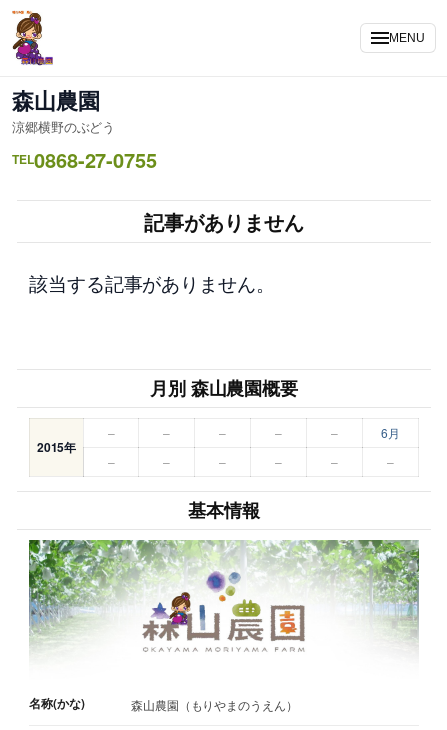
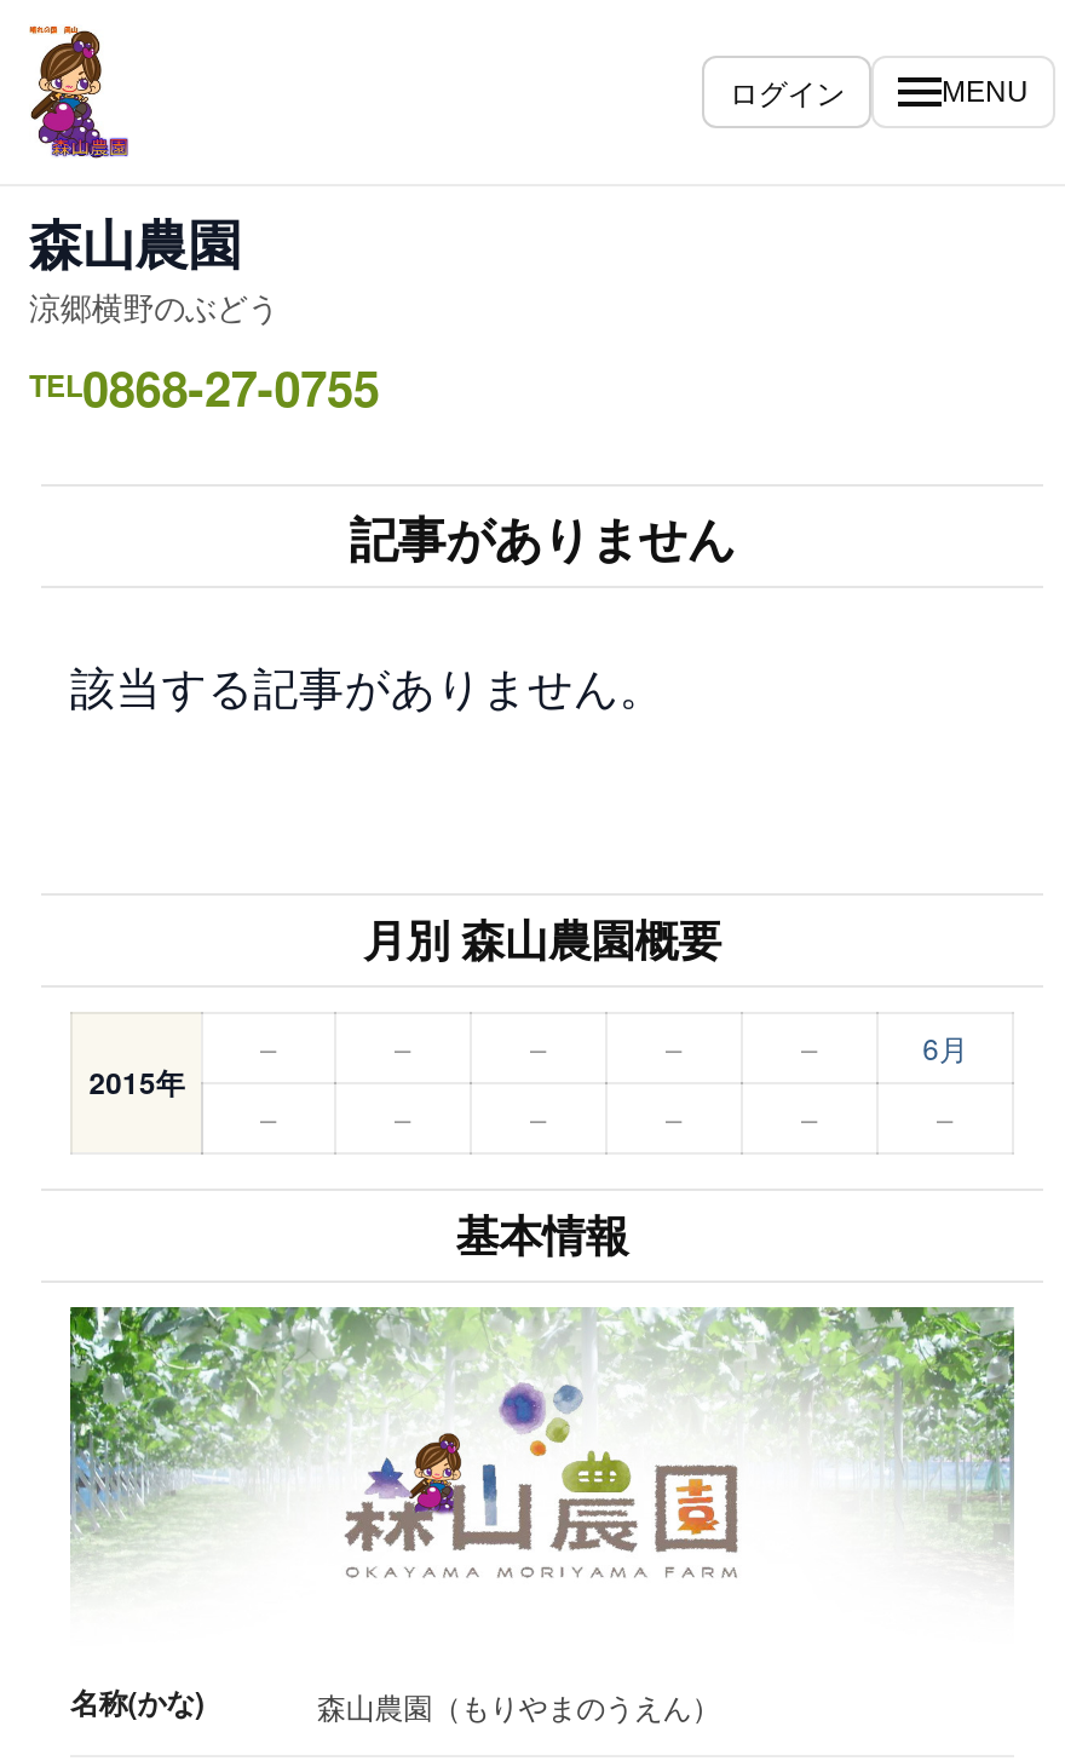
none -> [730,70,845,111] ログイン

